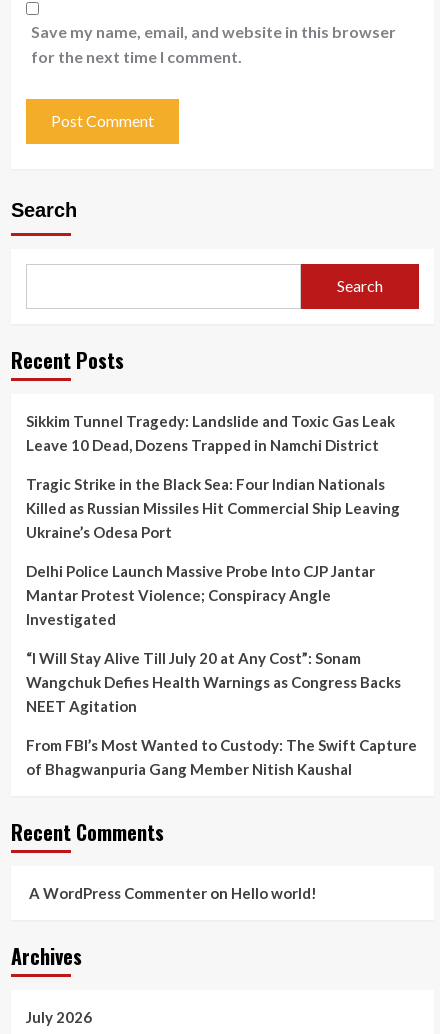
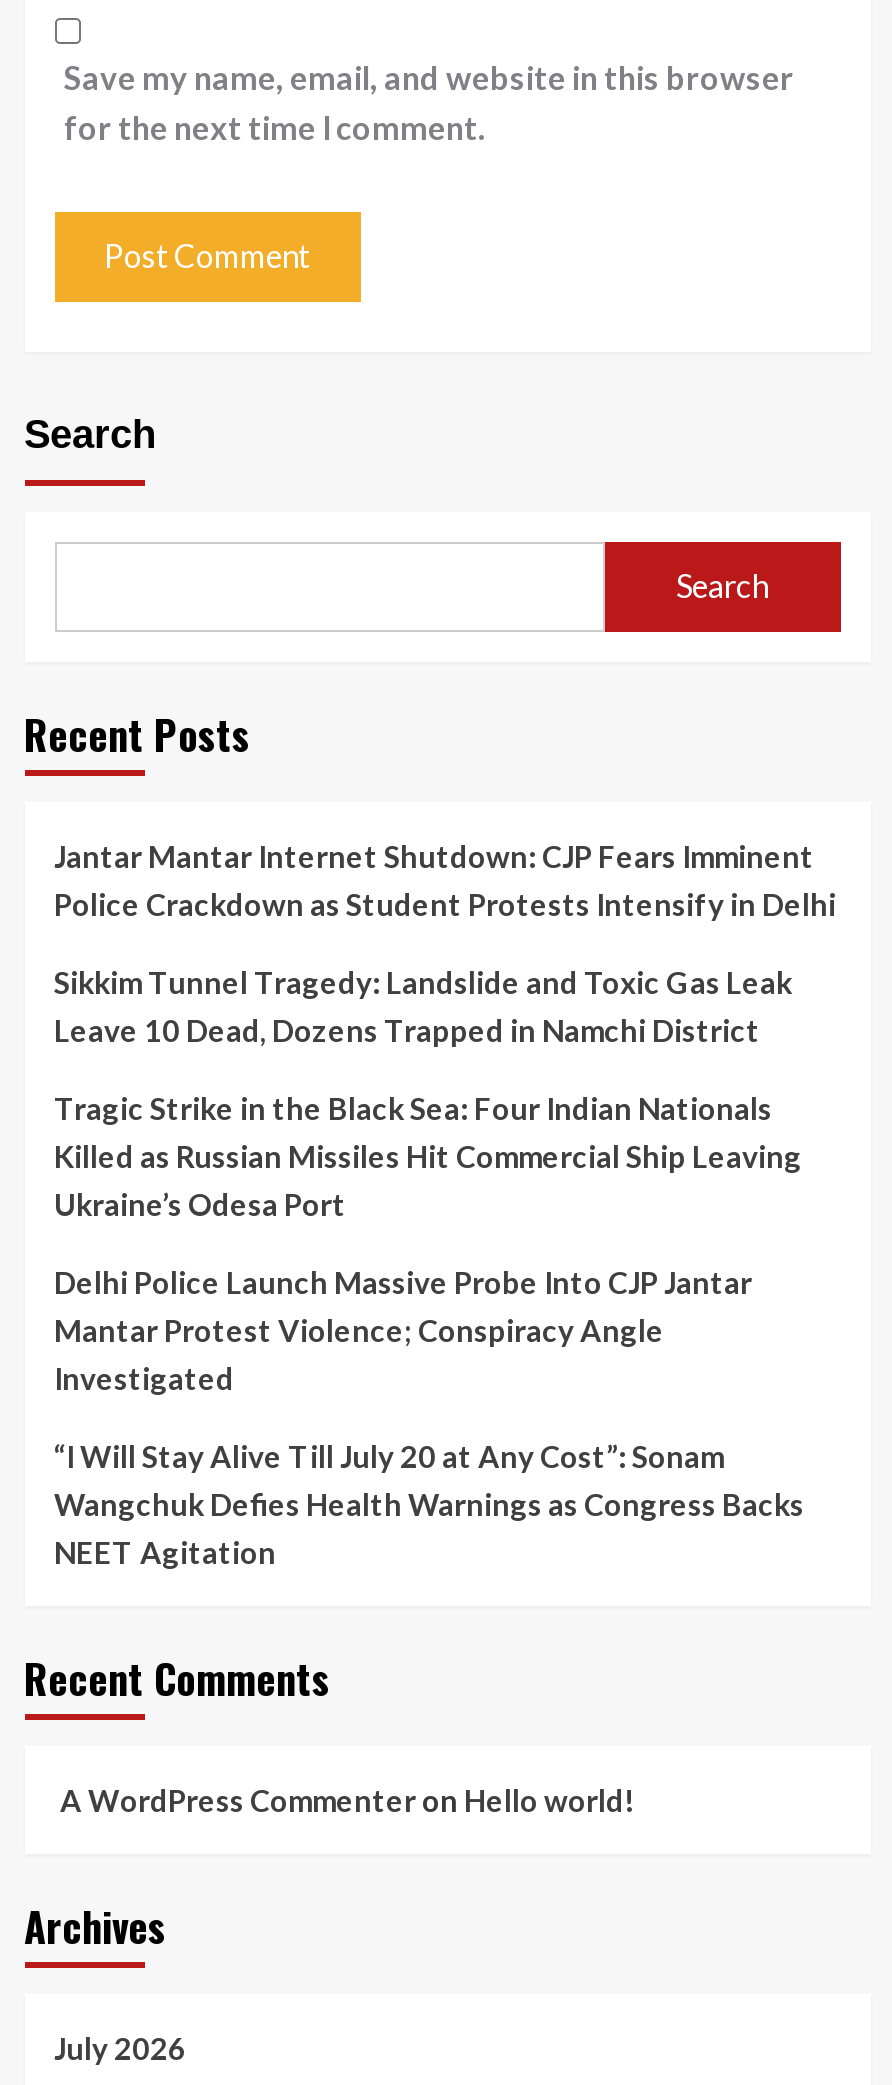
none -> [54,838,836,922] Jantar Mantar Internet Shutdown: CJP Fears Imminent | Police Crackdown as Student Protests Intensify in Delhi
moved [25,412,400,715] -> [54,964,804,1570]: Sikkim Tunnel Tragedy: Landslide and Toxic Gas Leak | Leave 10 Dead, Dozens Trapped in Namchi District | Tragic Strike in the Black Sea: Four Indian Nationals | ... | Wangchuk Defies Health Warnings as Congress Backs | NEET Agitation
[25,736,416,778] From FBI’s Most Wanted to Custody: The Swift Capture | of Bhagwanpuria Gang Member Nitish Kaushal -> none

